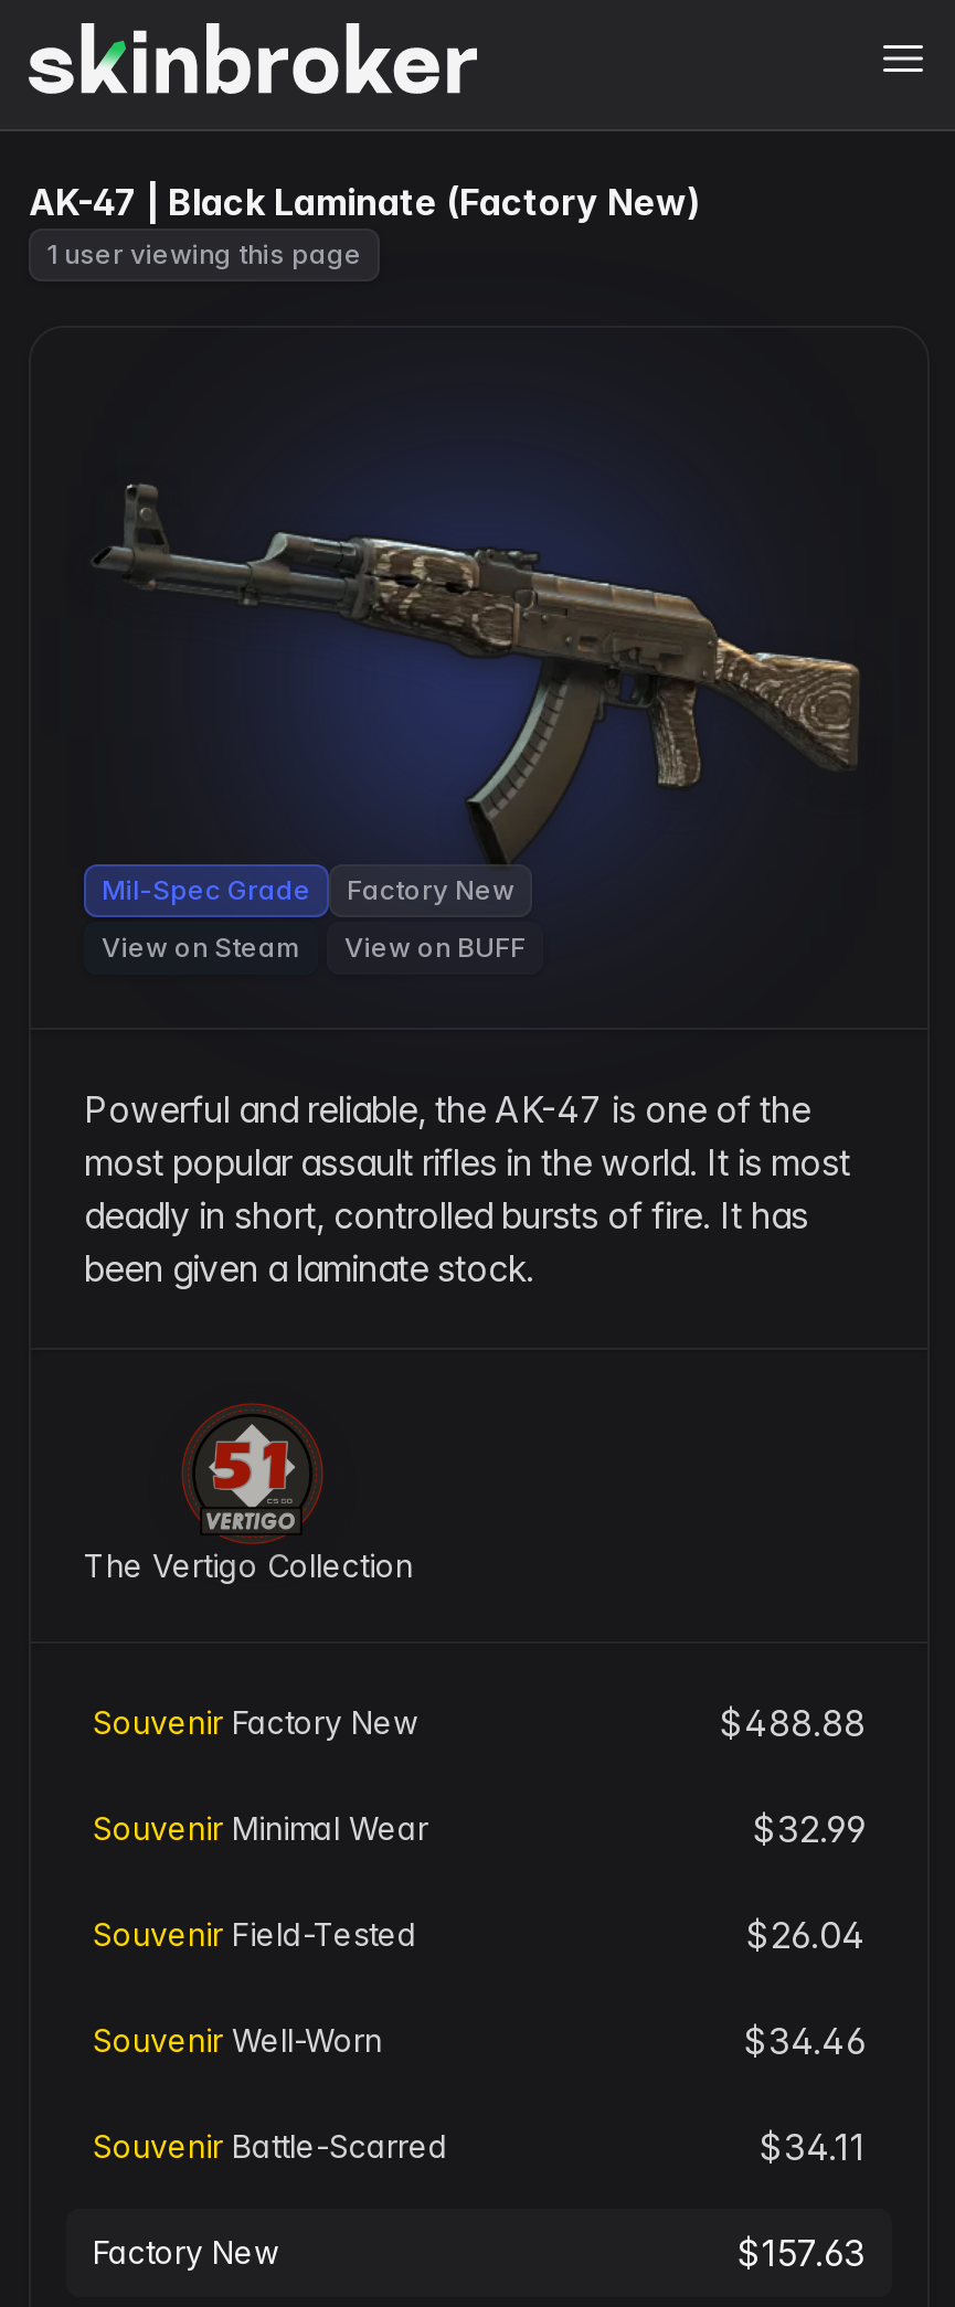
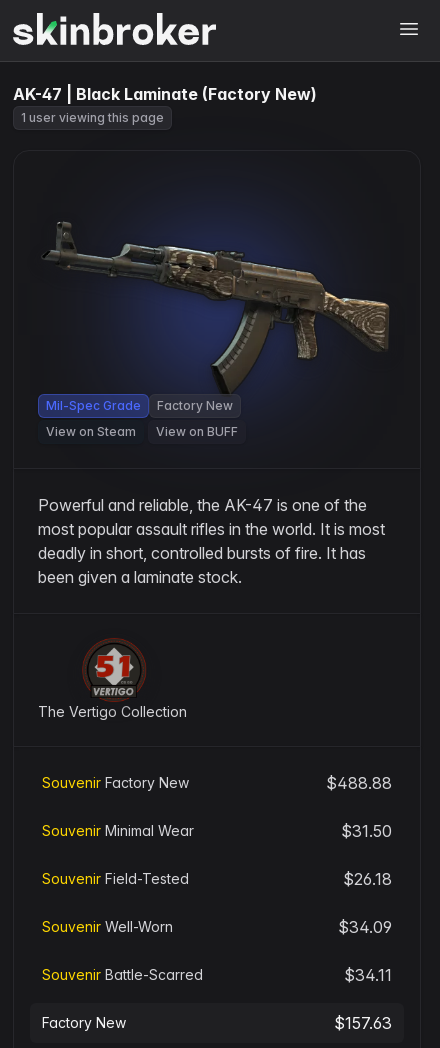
[753,1806,866,1850] $32.99 -> [341,820,392,840] $31.50
[746,1912,866,1956] $26.04 -> [343,868,392,888] $26.18
[744,2018,866,2062] $34.46 -> [338,916,392,936] $34.09

